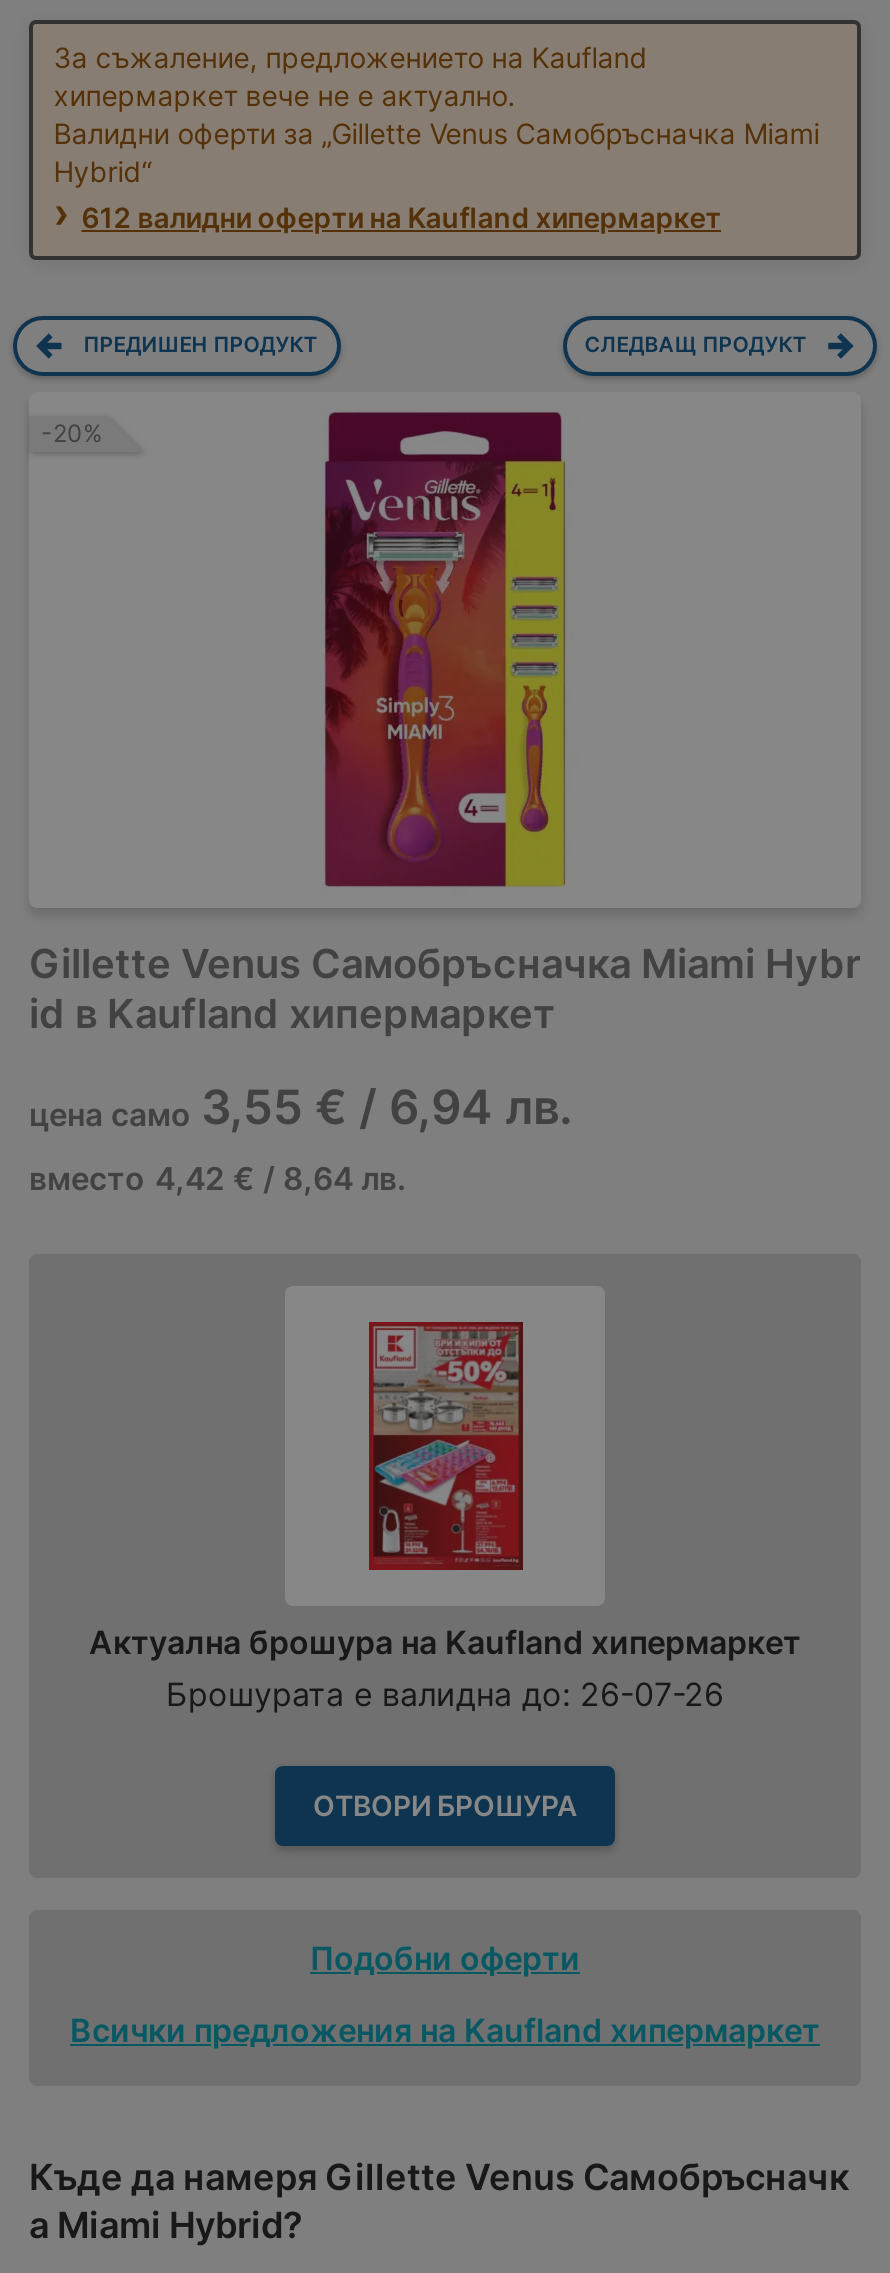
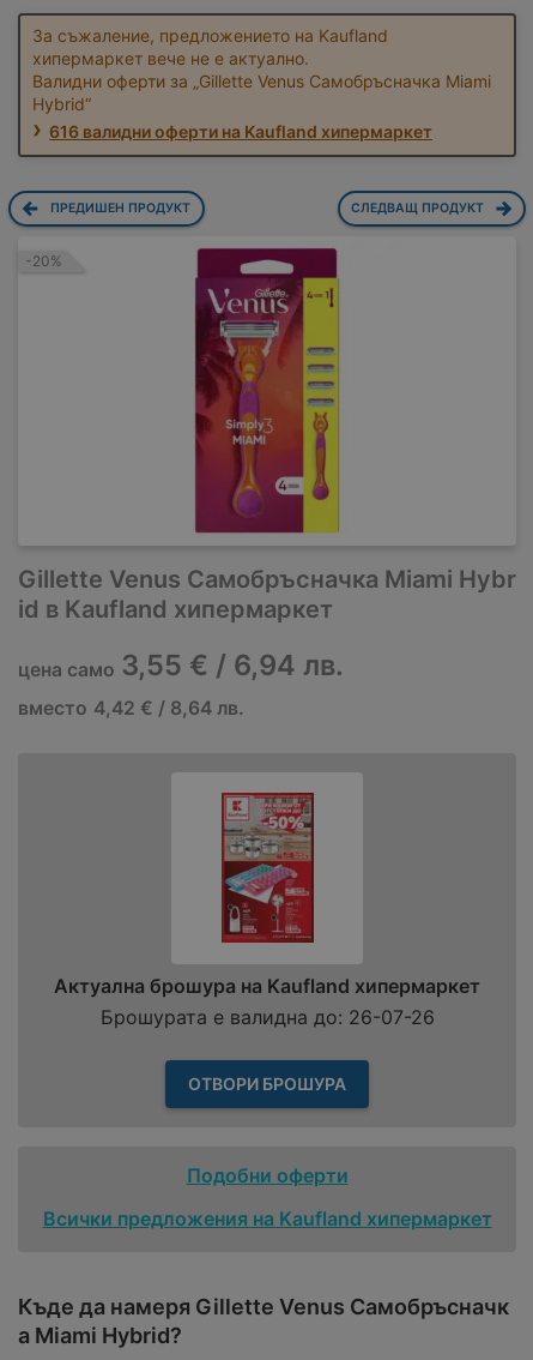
[81,199,721,233] 612 валидни оферти на Kaufland хипермаркет -> [49,121,433,141] 616 валидни оферти на Kaufland хипермаркет

